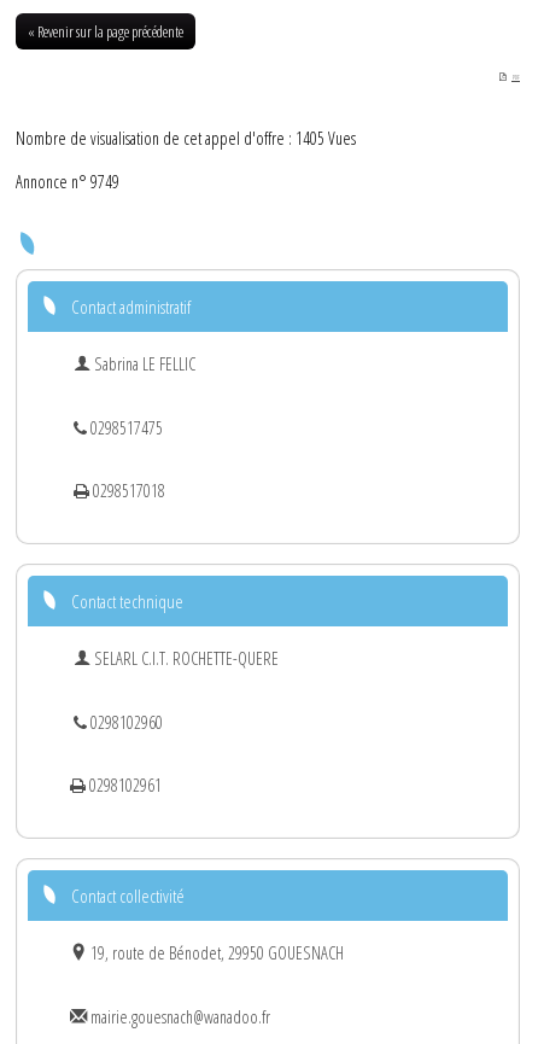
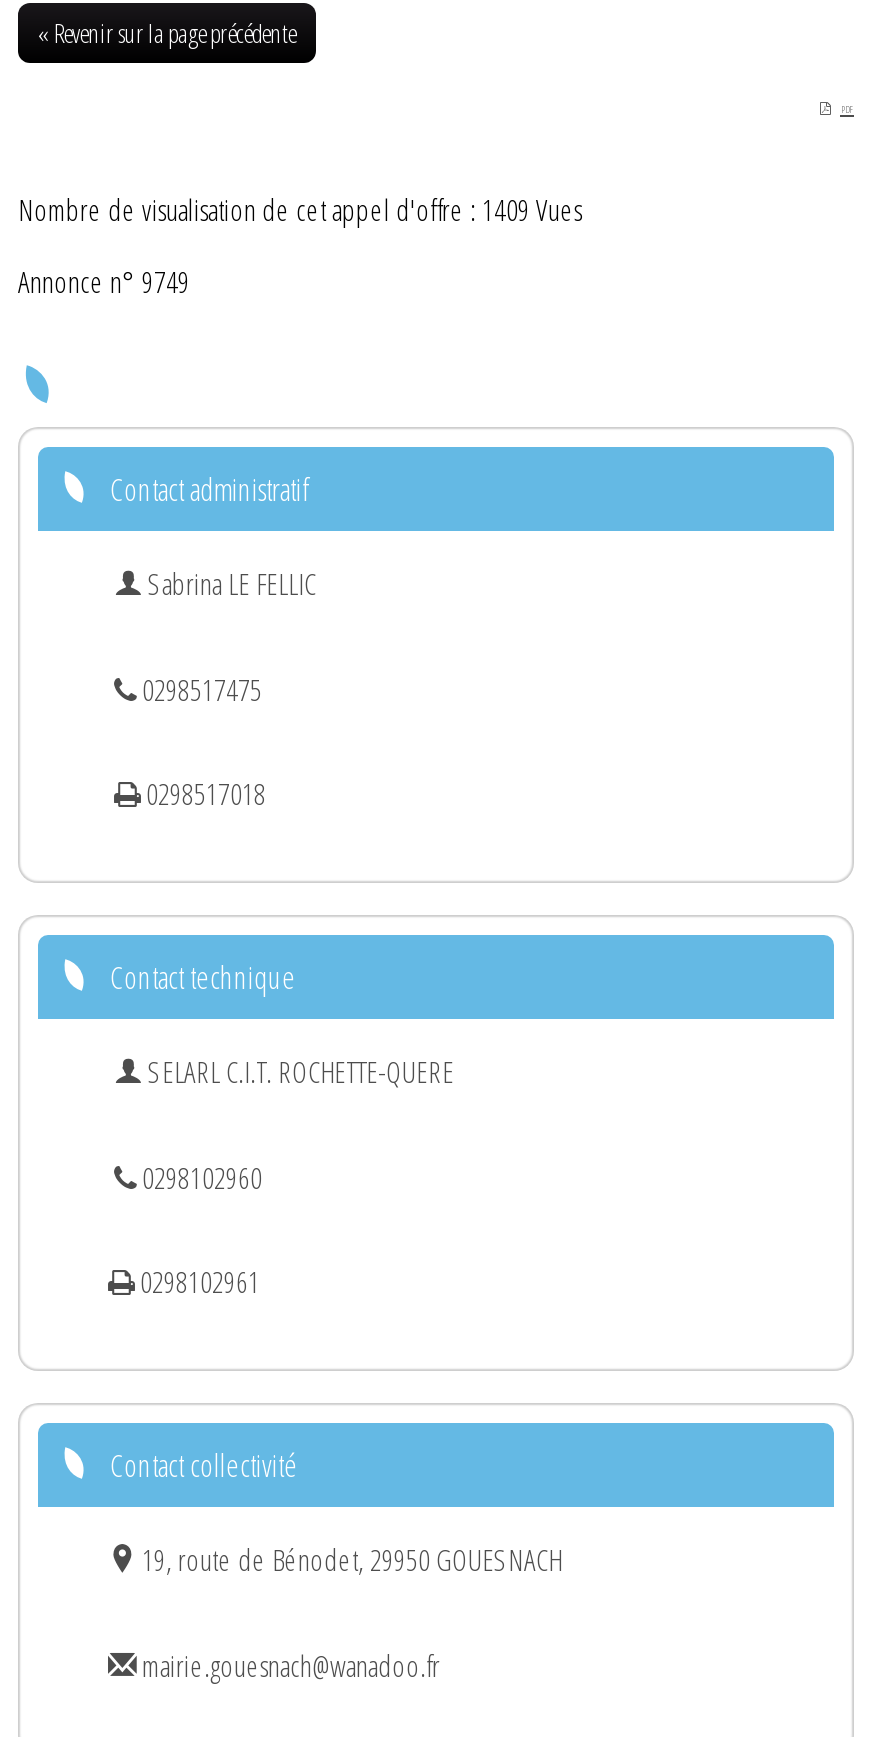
[16,126,356,149] Nombre de visualisation de cet appel d'offre : 1405 Vues -> [18,191,582,229] Nombre de visualisation de cet appel d'offre : 1409 Vues

